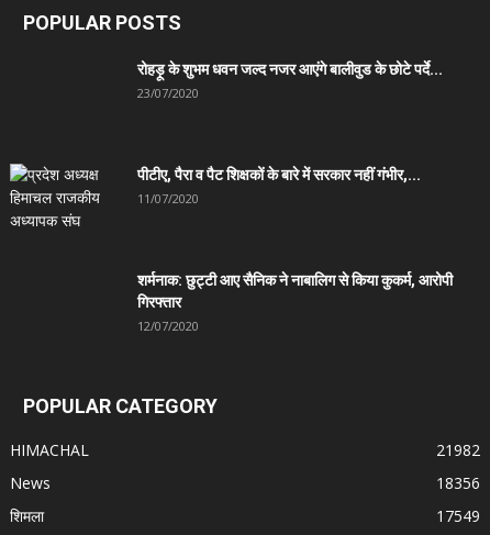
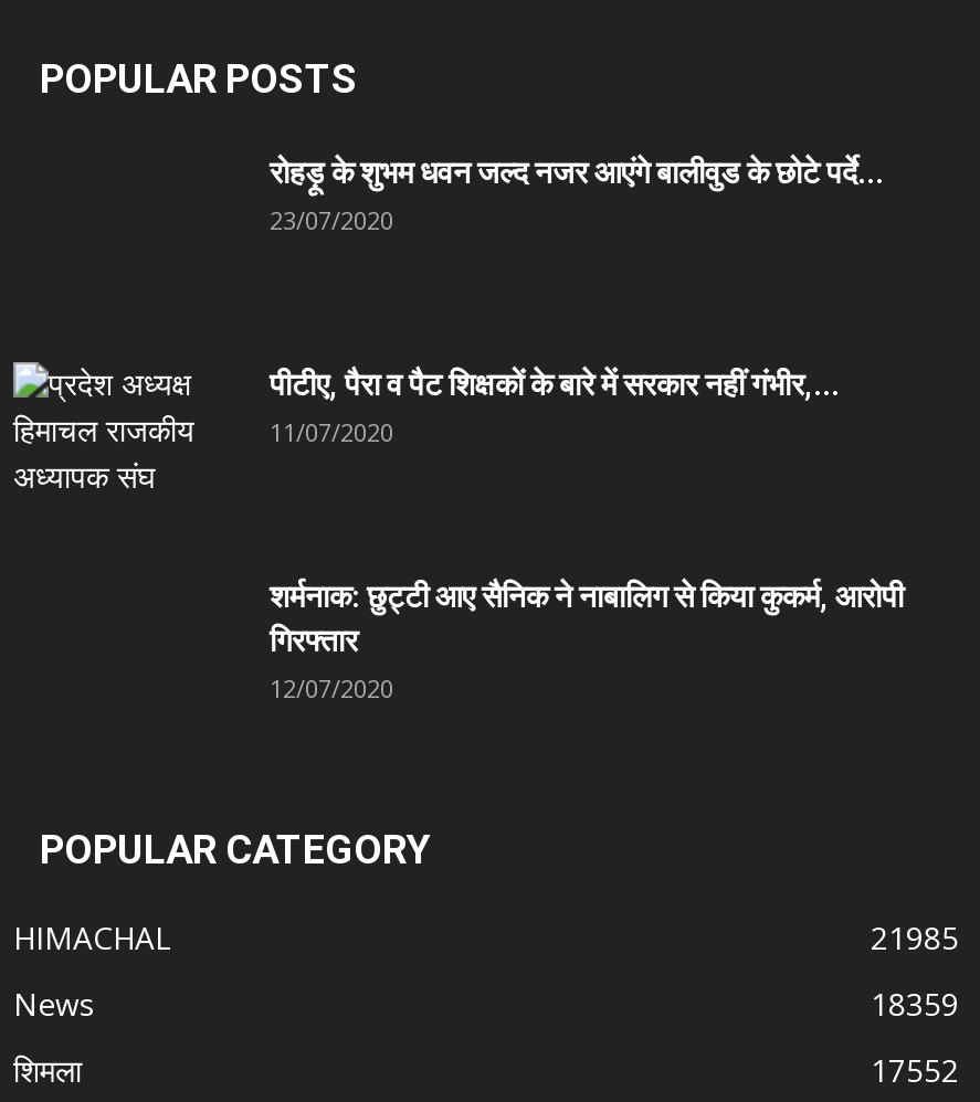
[436,439,480,460] 21982 -> [871,915,959,957] 21985
[436,472,480,493] 18356 -> [871,982,959,1024] 18359
[436,505,480,526] 17549 -> [871,1048,959,1090] 17552

